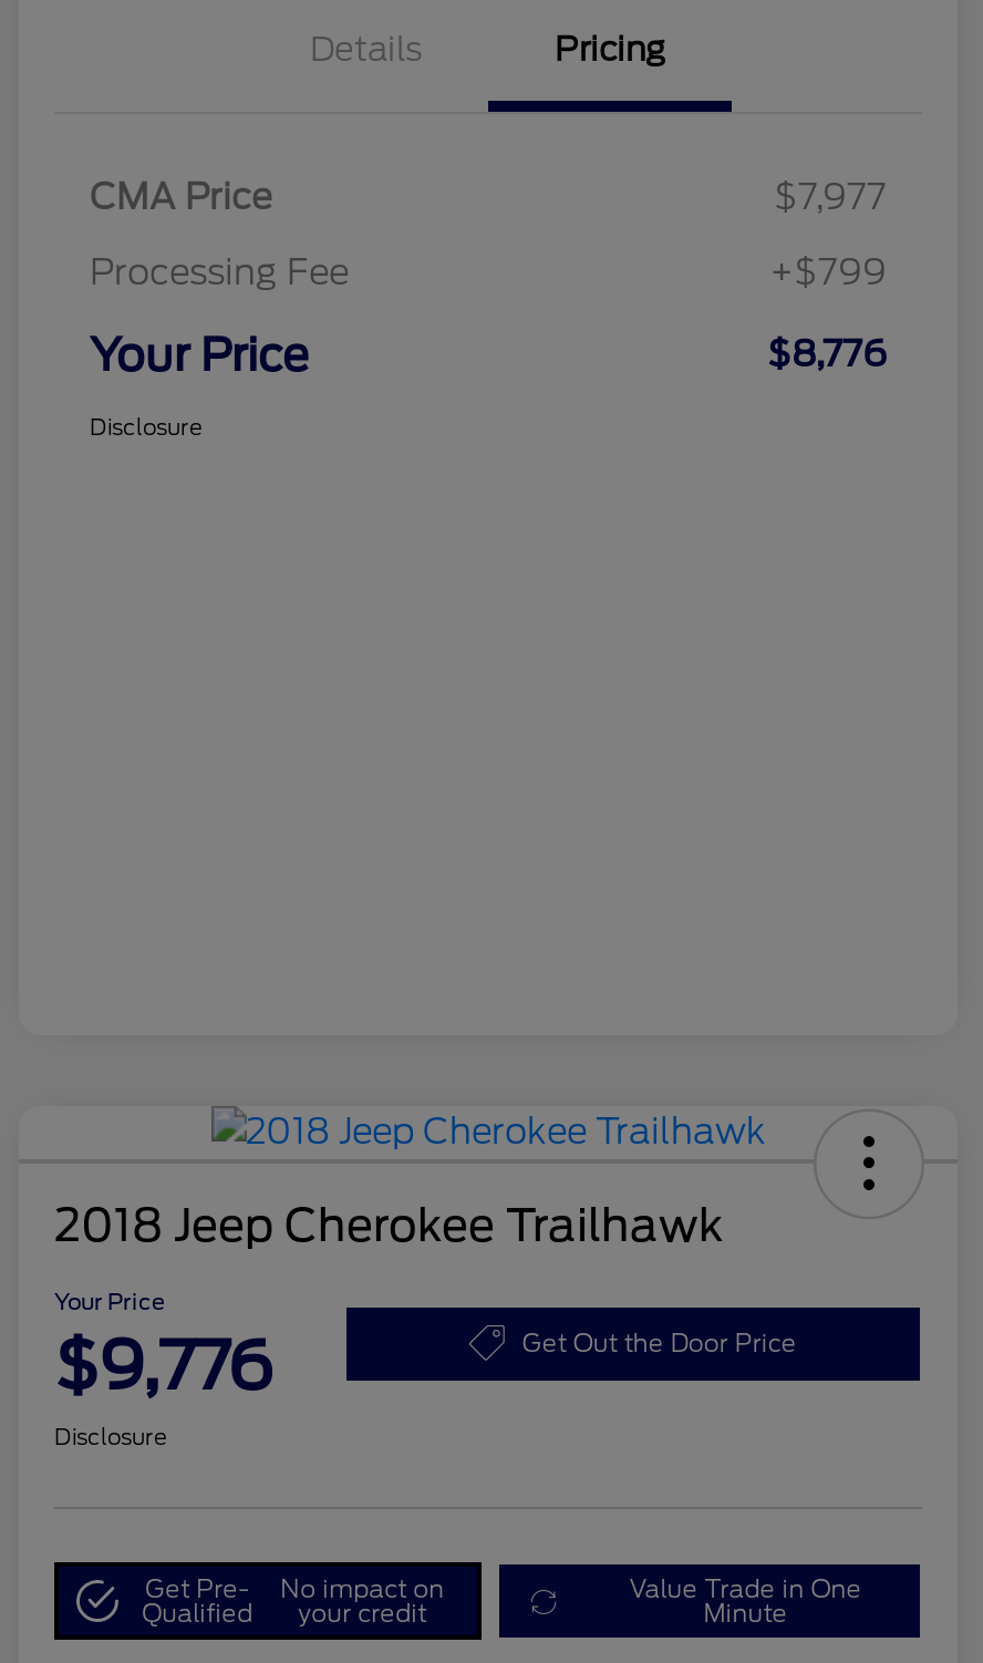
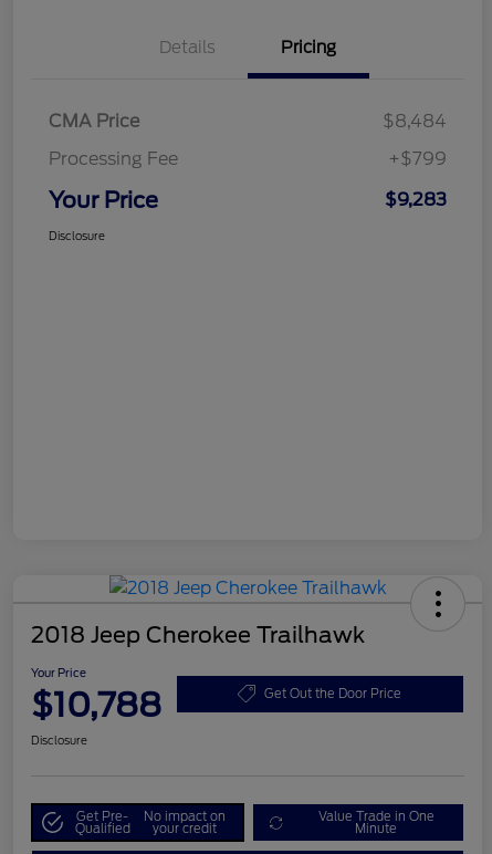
[774,176,887,219] $7,977 -> [383,111,447,132] $8,484
[767,334,887,376] $8,776 -> [385,189,447,210] $9,283
[54,1326,273,1405] $9,776 -> [31,685,161,725] $10,788

